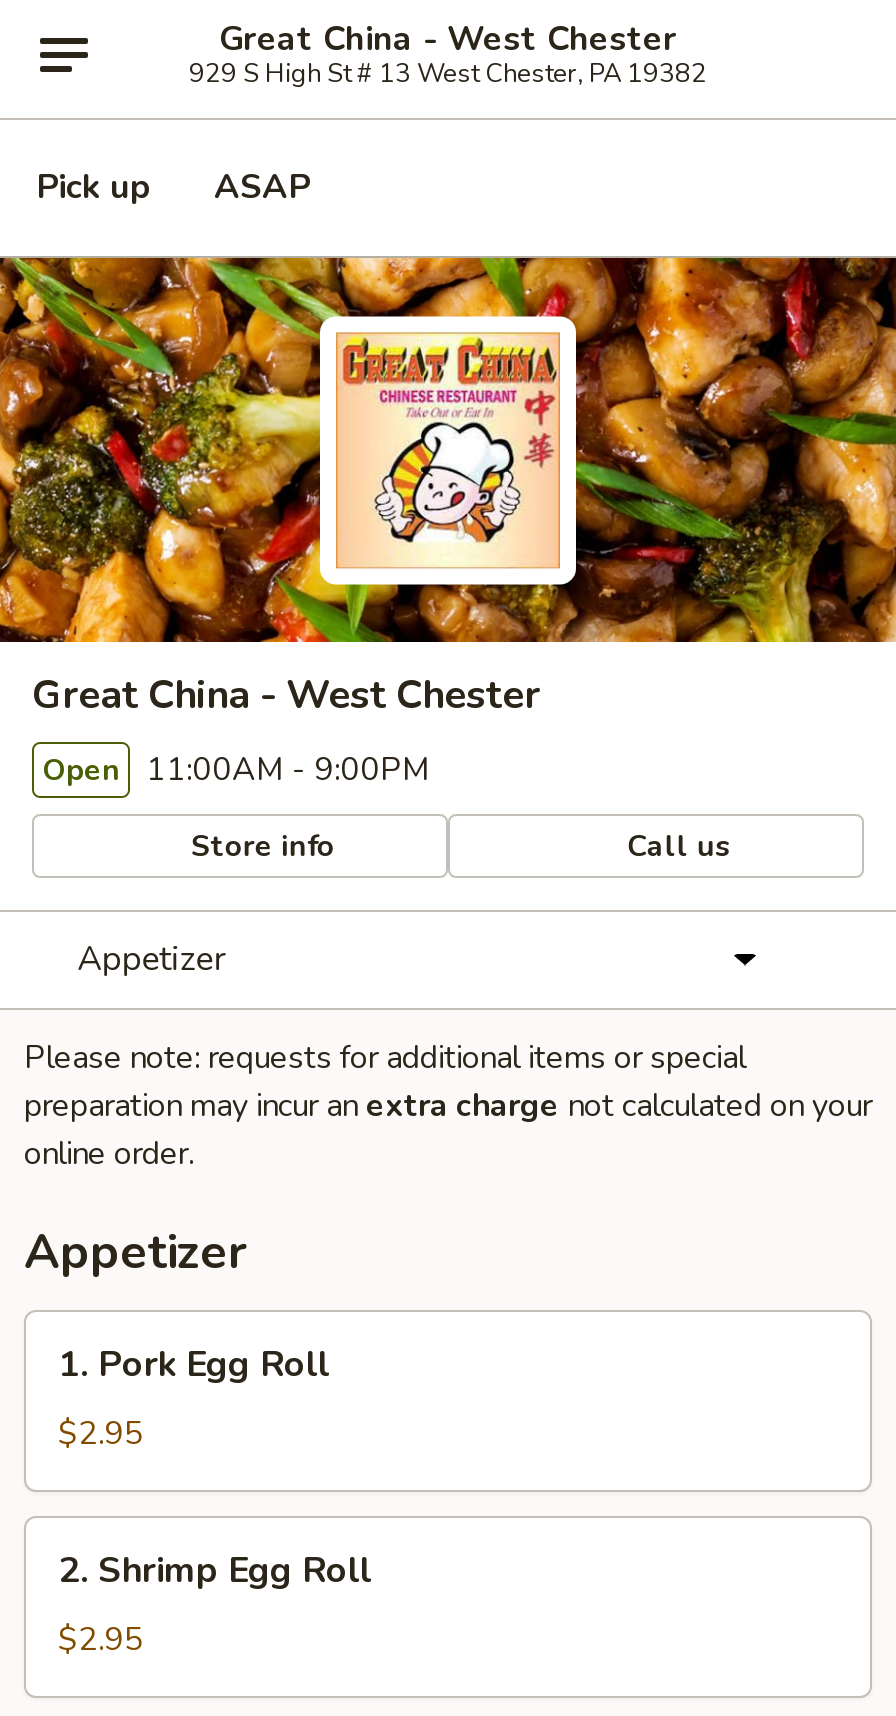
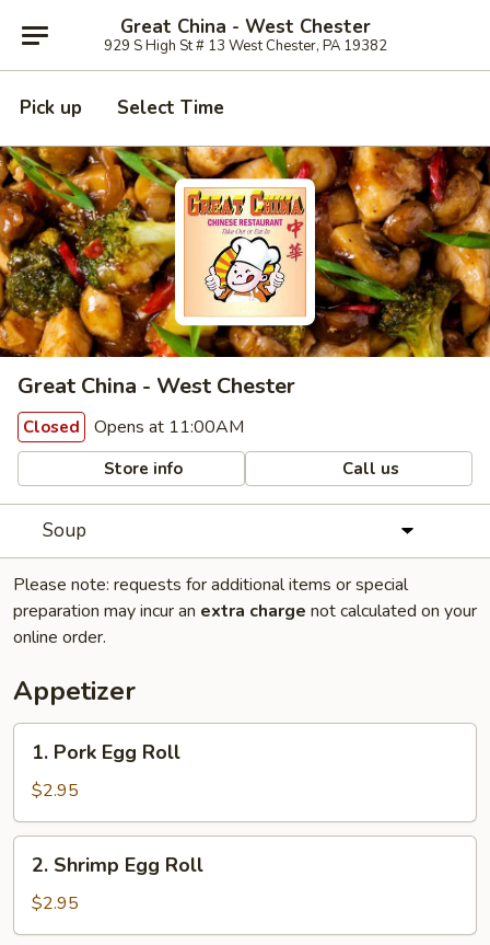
[214,164,310,210] ASAP -> [117,95,224,120] Select Time
[42,748,430,792] Open 11:00AM - 9:00PM -> [23,415,244,439] Closed Opens at 11:00AM
[77,936,227,982] Appetizer -> [42,518,86,543] Soup

